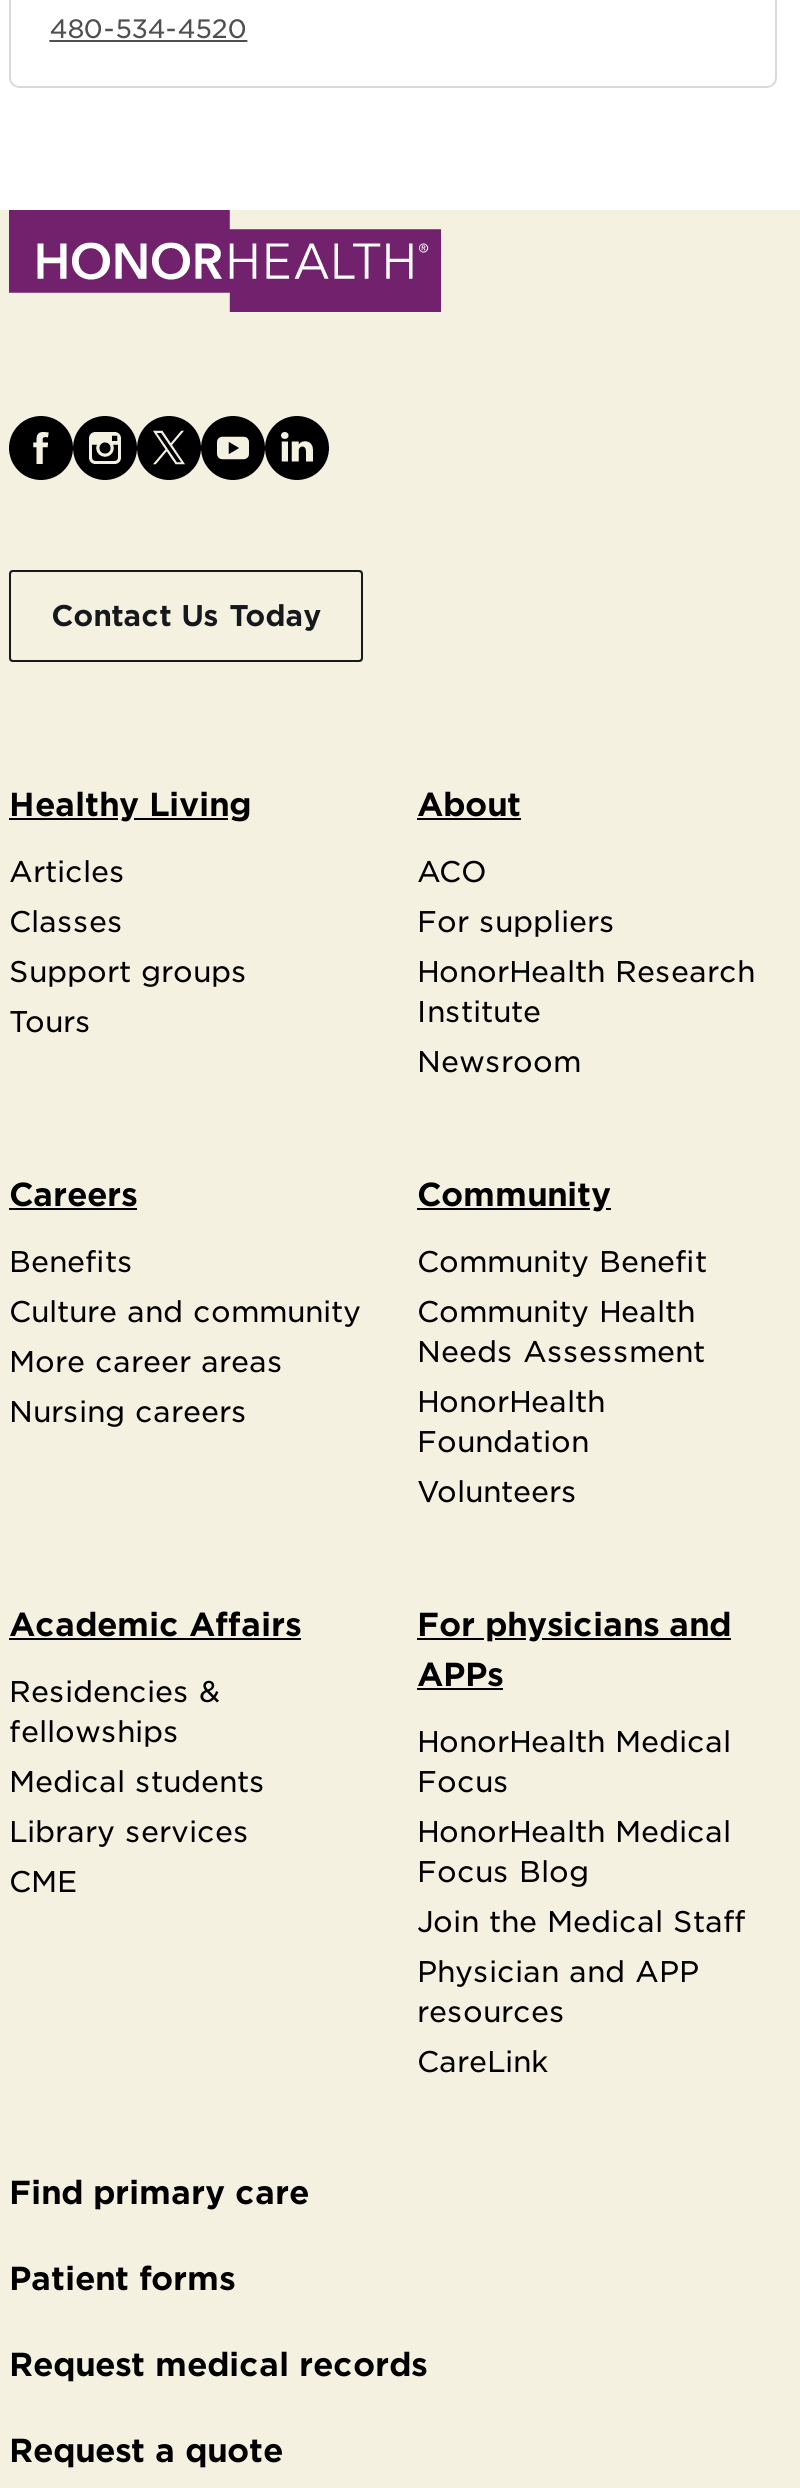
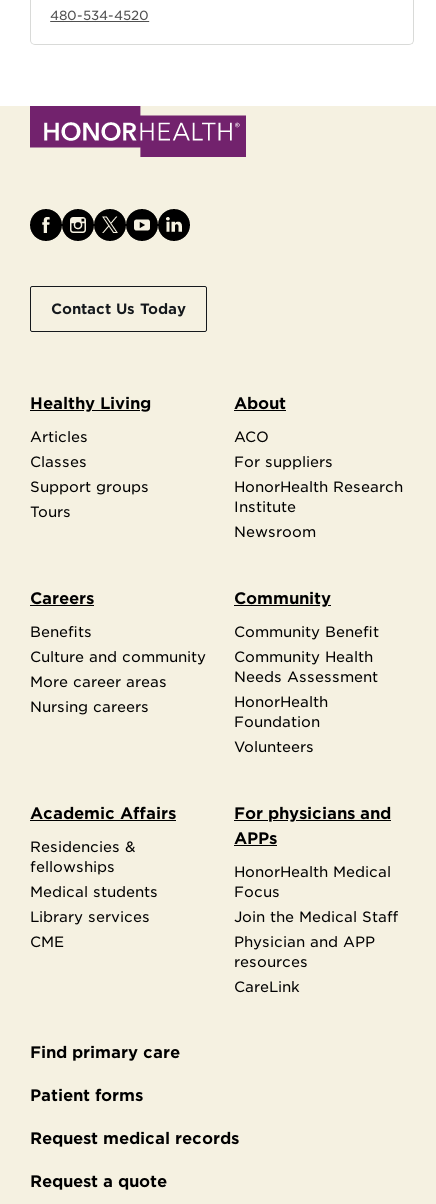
[417,1814,731,1888] HonorHealth Medical | Focus Blog -> none

